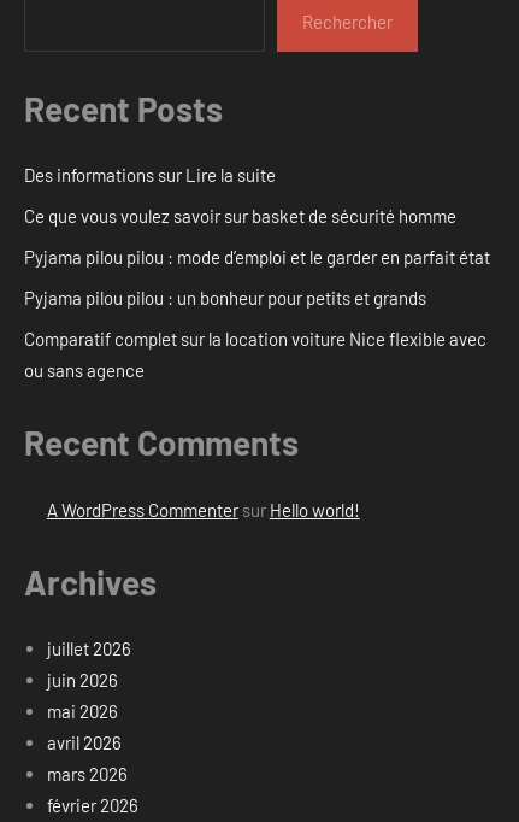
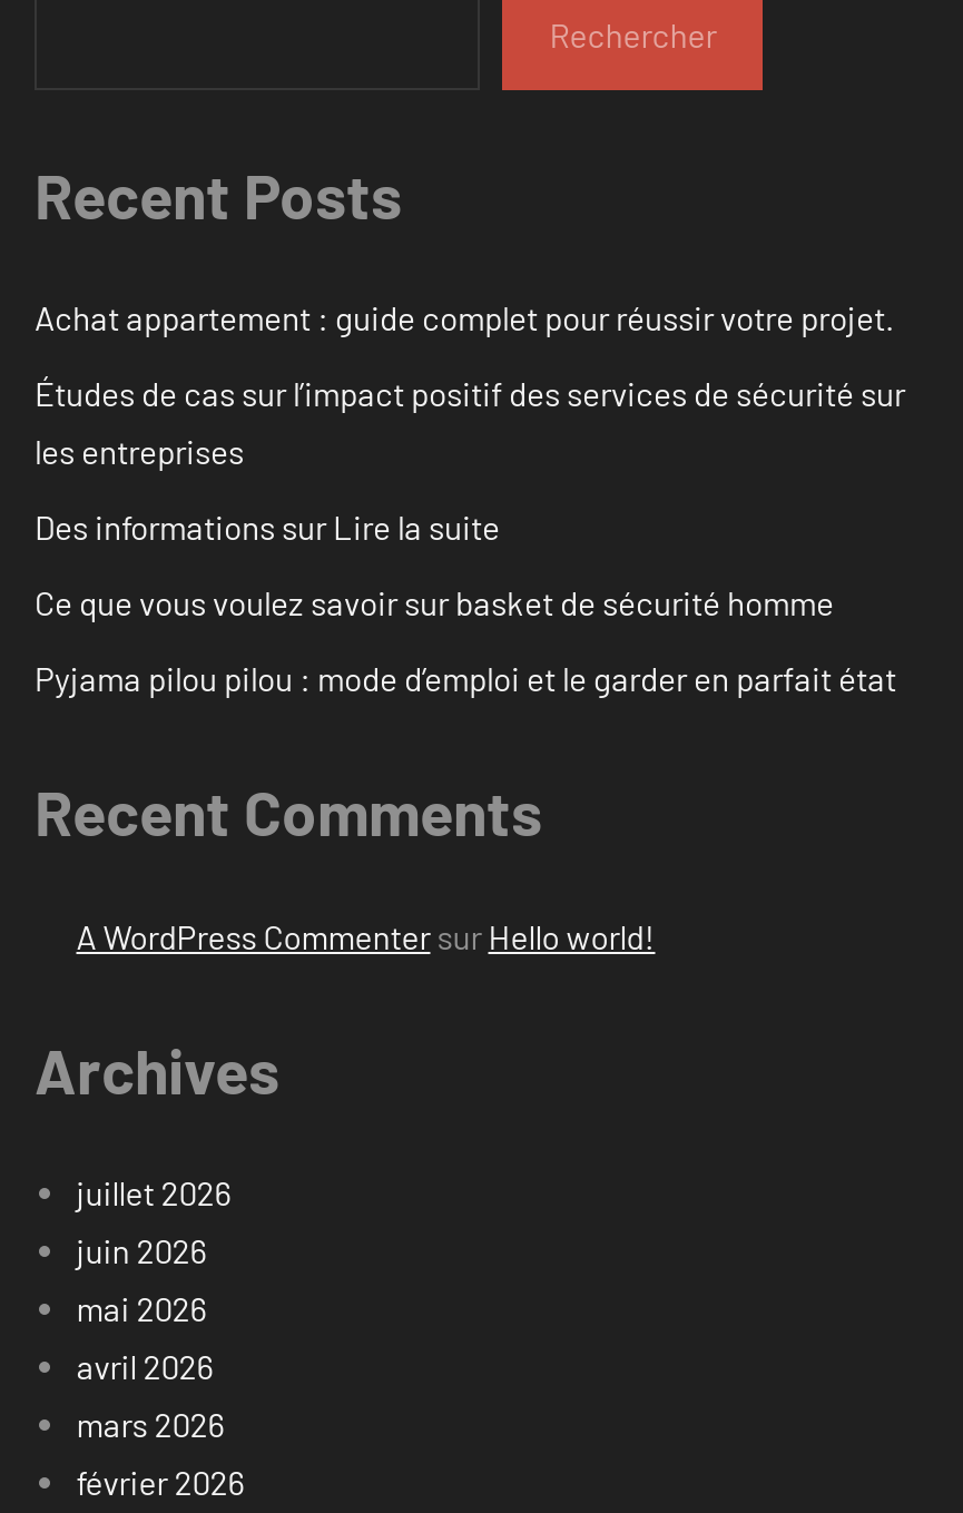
none -> [35,298,905,472] Achat appartement : guide complet pour réussir votre projet. | Études de cas sur l’impact positif des services de sécurité sur | les entreprises
moved [24,164,490,268] -> [35,507,896,699]: Des informations sur Lire la suite | Ce que vous voulez savoir sur basket de sécurité homme | Pyjama pilou pilou : mode d’emploi et le garder en parfait état
[24,287,486,381] Pyjama pilou pilou : un bonheur pour petits et grands | Comparatif complet sur la location voiture Nice flexible avec | ou sans agence -> none

